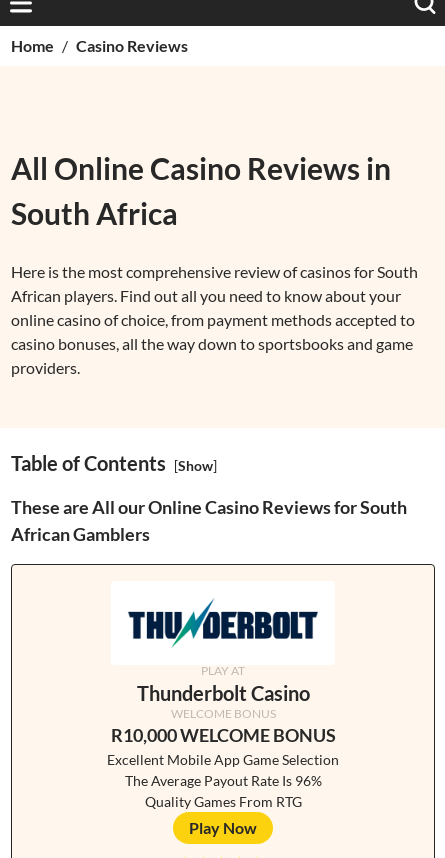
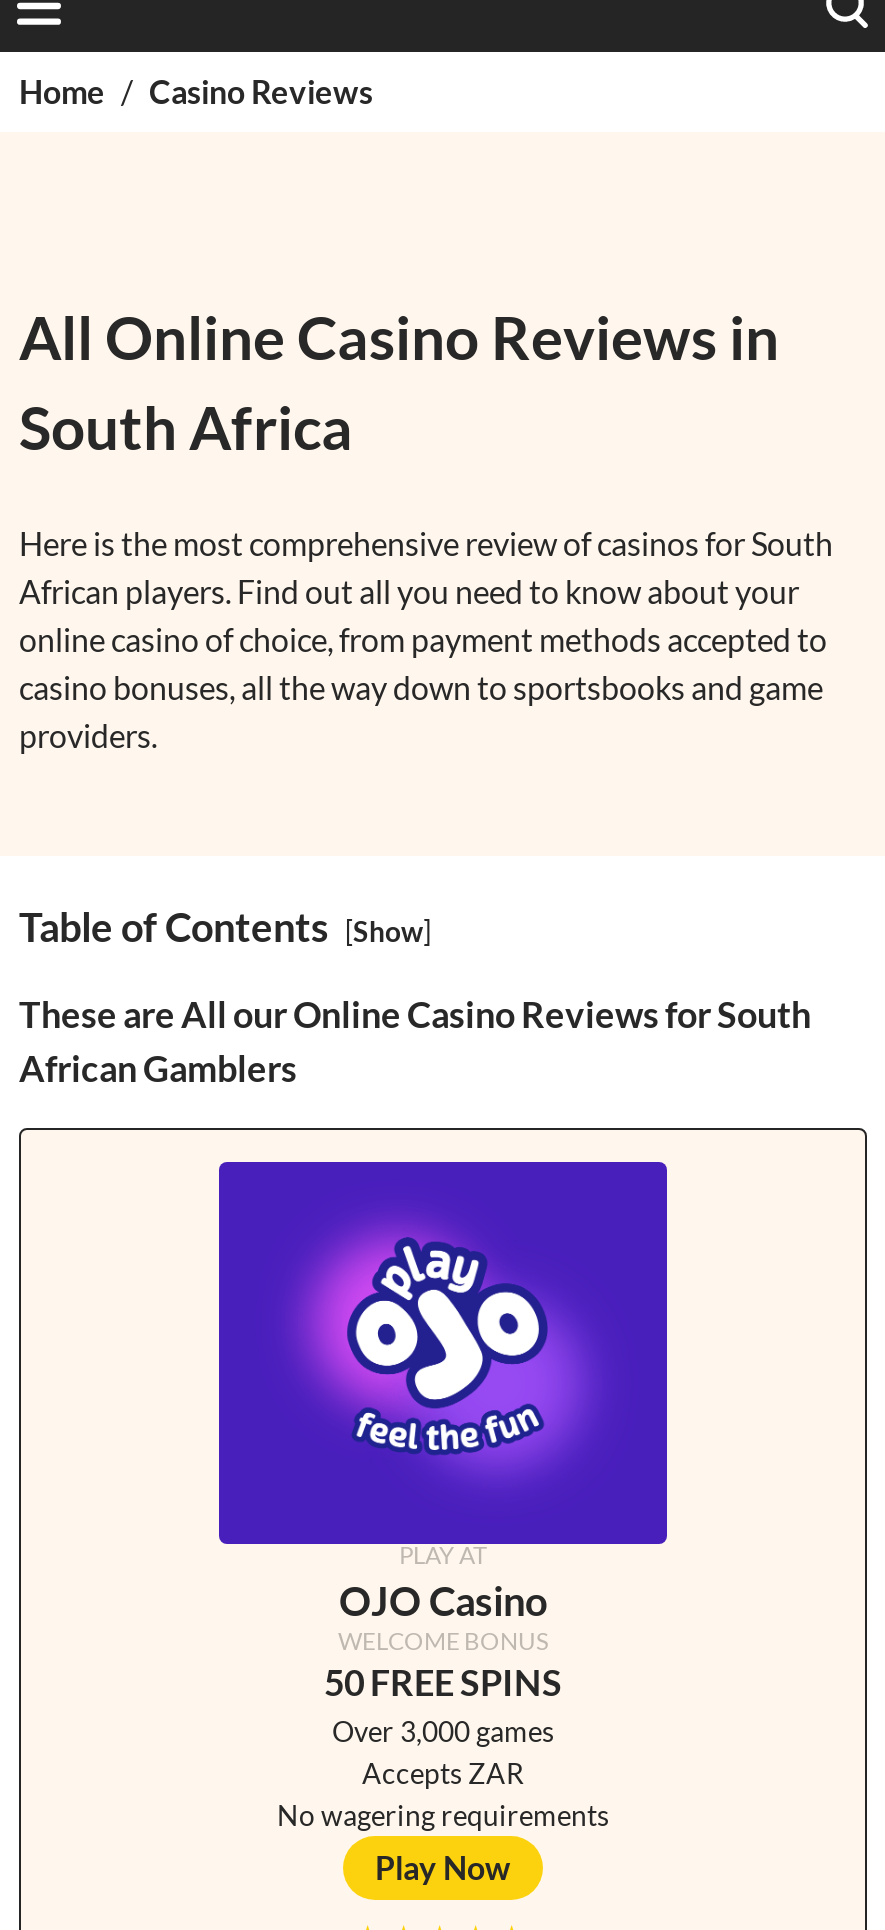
[111,581,335,666] [image] -> [217,1160,669,1432] [image]
[136,681,309,705] Thunderbolt Casino -> [339,1576,547,1624] OJO Casino
[107,724,339,810] R10,000 WELCOME BONUS | Excellent Mobile App Game Selection | The Average Payout Rate Is 96% | Quality Games From RTG -> [277,1661,609,1833] 50 FREE SPINS | Over 3,000 games | Accepts ZAR | No wagering requirements

